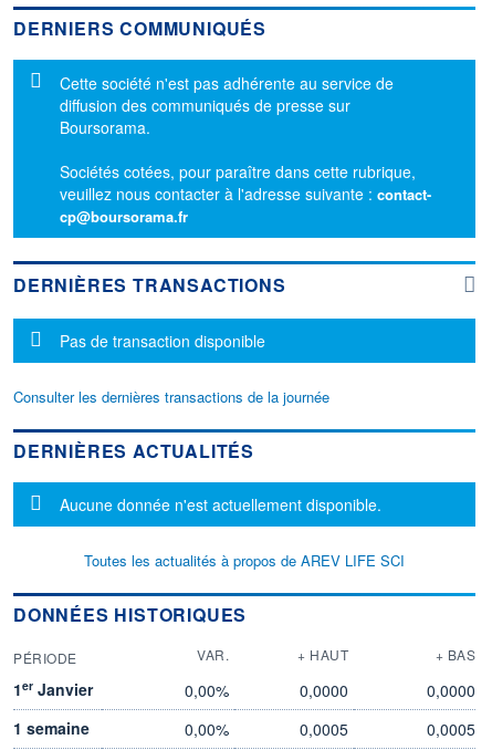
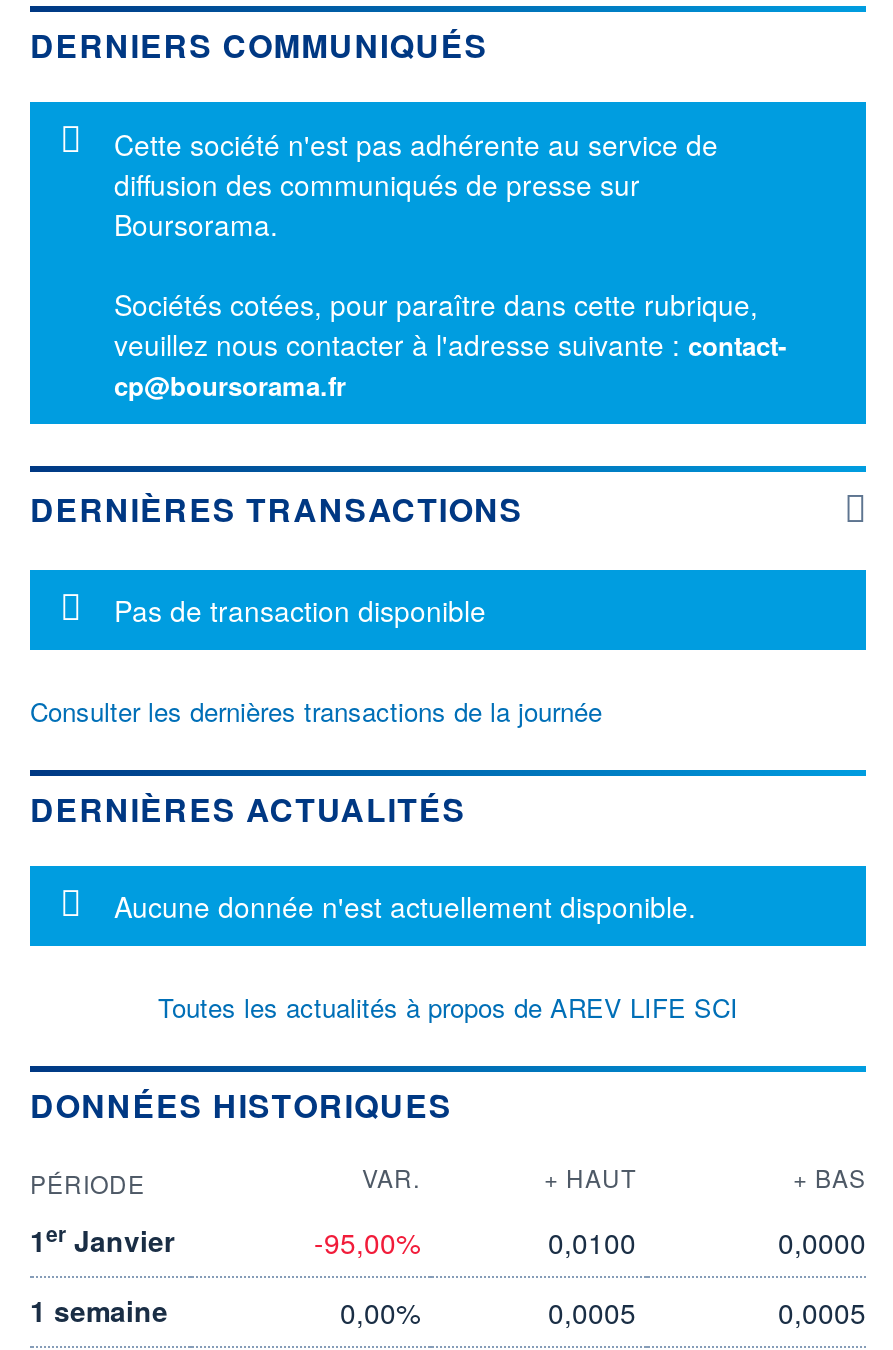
[185,679,229,701] 0,00% -> [314,1222,420,1262] -95,00%
[300,679,348,701] 0,0000 -> [548,1222,636,1262] 0,0100

